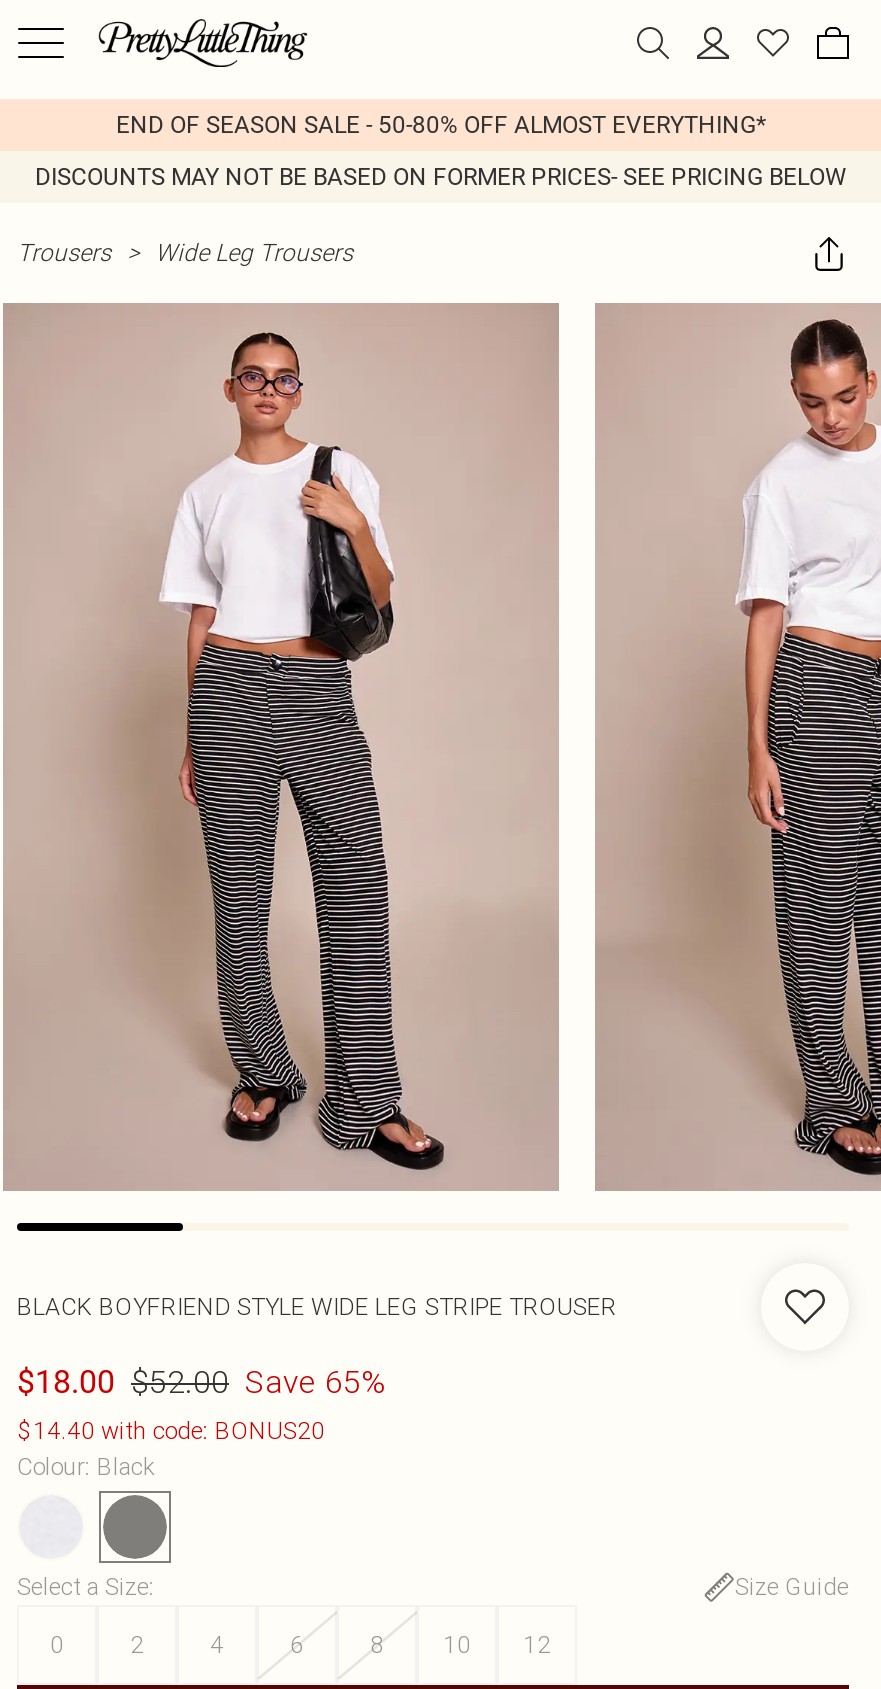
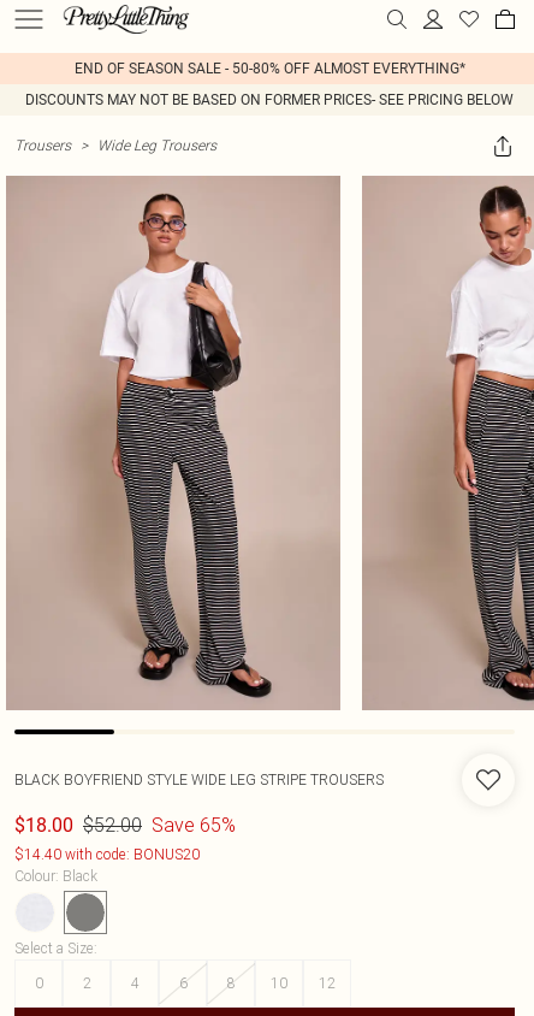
[17,1291,617,1321] BLACK BOYFRIEND STYLE WIDE LEG STRIPE TROUSER -> [14,770,384,788] BLACK BOYFRIEND STYLE WIDE LEG STRIPE TROUSERS
[735,1571,849,1601] Size Guide -> none

